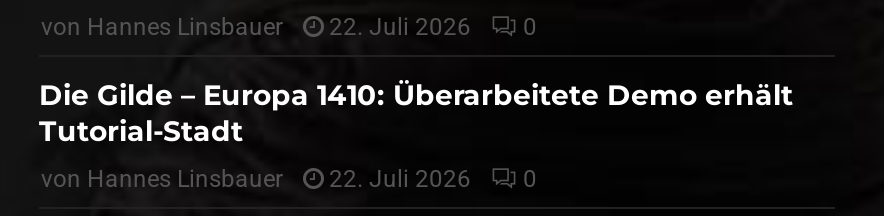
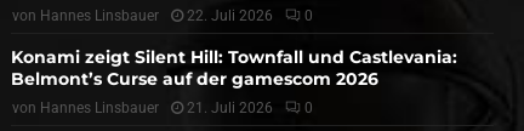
[39,77,793,149] Die Gilde – Europa 1410: Überarbeitete Demo erhält | Tutorial-Stadt -> [11,46,457,90] Konami zeigt Silent Hill: Townfall und Castlevania: | Belmont’s Curse auf der gamescom 2026
[41,165,537,193] von Hannes Linsbauer 22. Juli 2026 0 -> [12,100,313,117] von Hannes Linsbauer 21. Juli 2026 0

